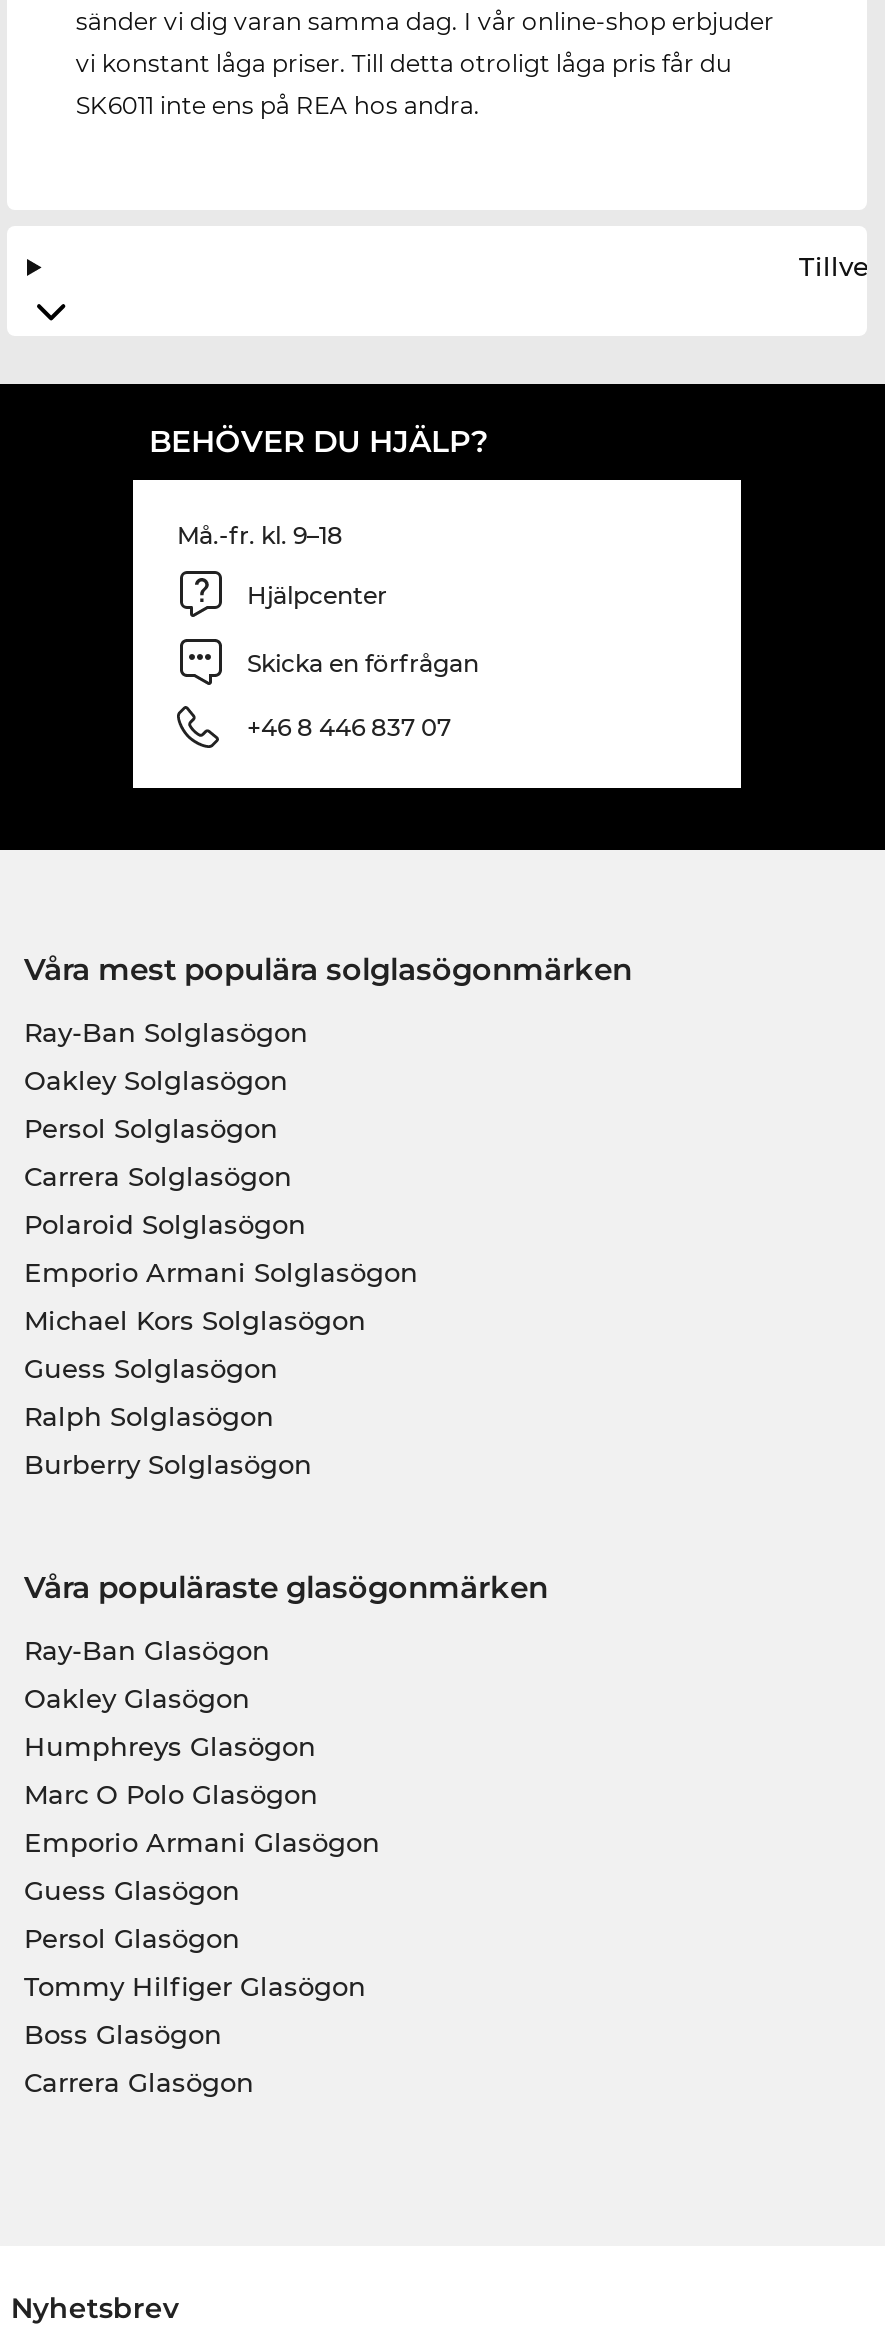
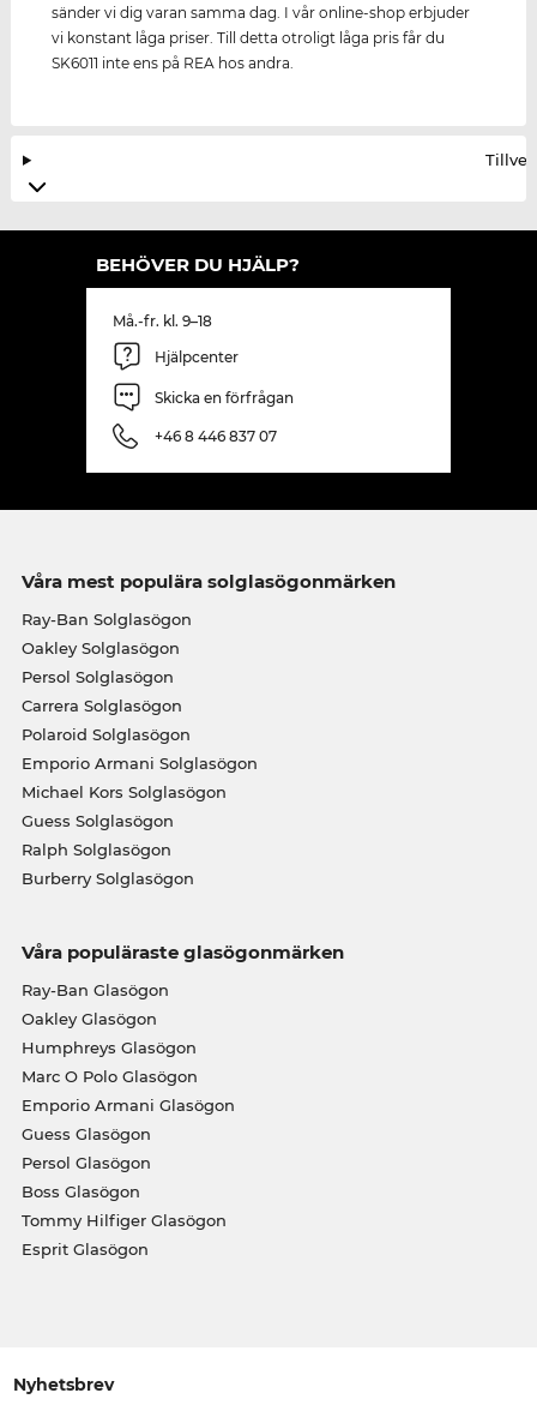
moved [24,1970,366,2002] -> [21,1211,226,1230]: Tommy Hilfiger Glasögon
moved [24,2018,222,2050] -> [21,1182,140,1201]: Boss Glasögon
[24,2066,254,2098] Carrera Glasögon -> [21,1240,148,1259] Esprit Glasögon

